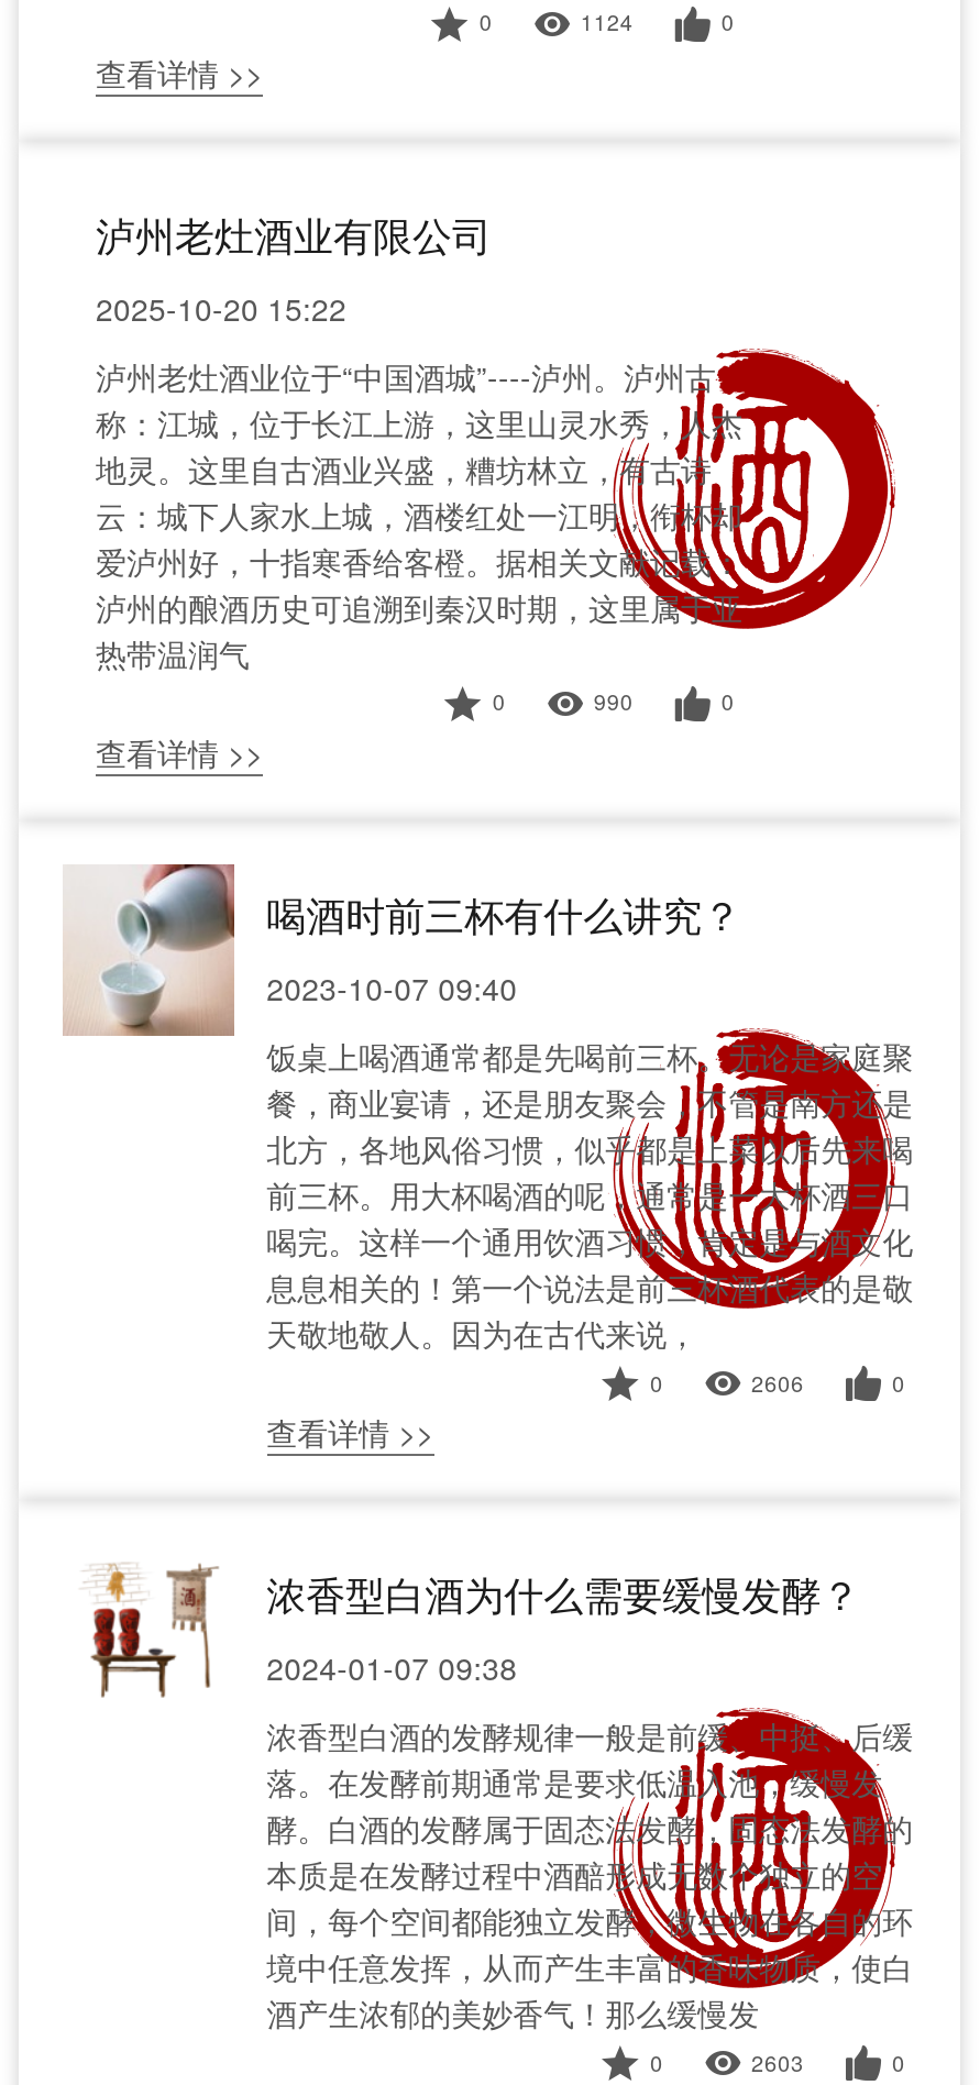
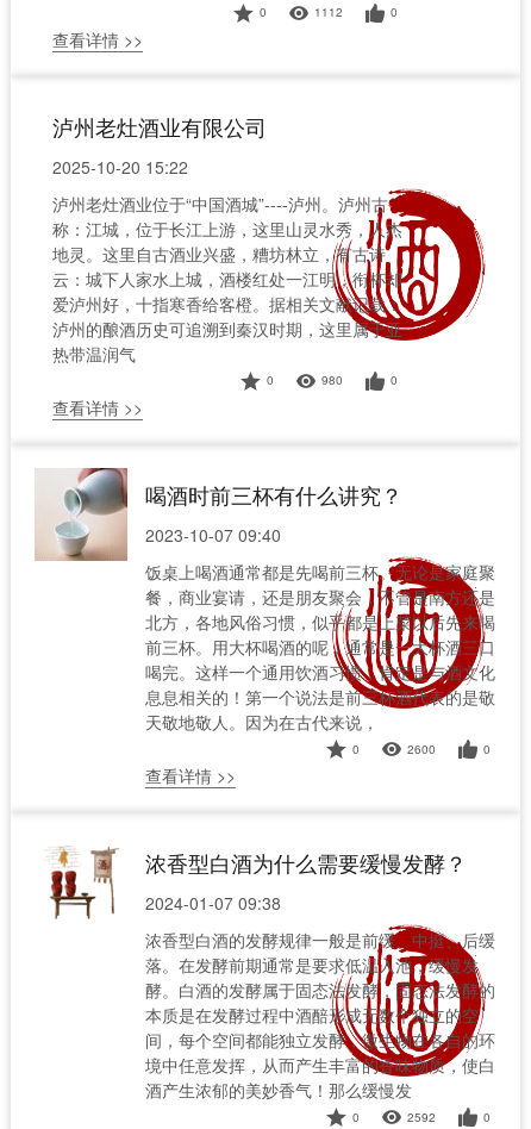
[581,7,633,38] 1124 -> [315,4,343,21] 1112
[594,687,633,718] 990 -> [322,372,343,389] 980
[751,1367,804,1398] 2606 -> [407,740,436,757] 2600
[751,2047,804,2078] 2603 -> [407,1109,436,1125] 2592

